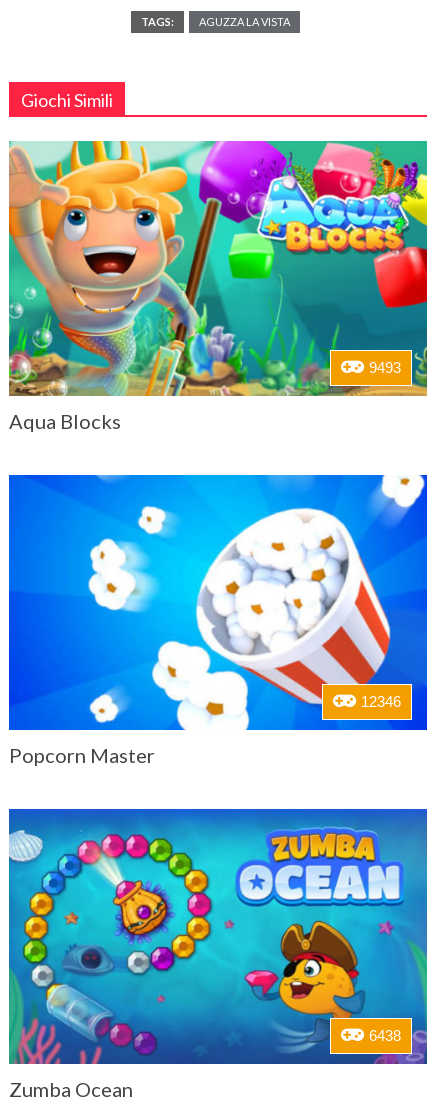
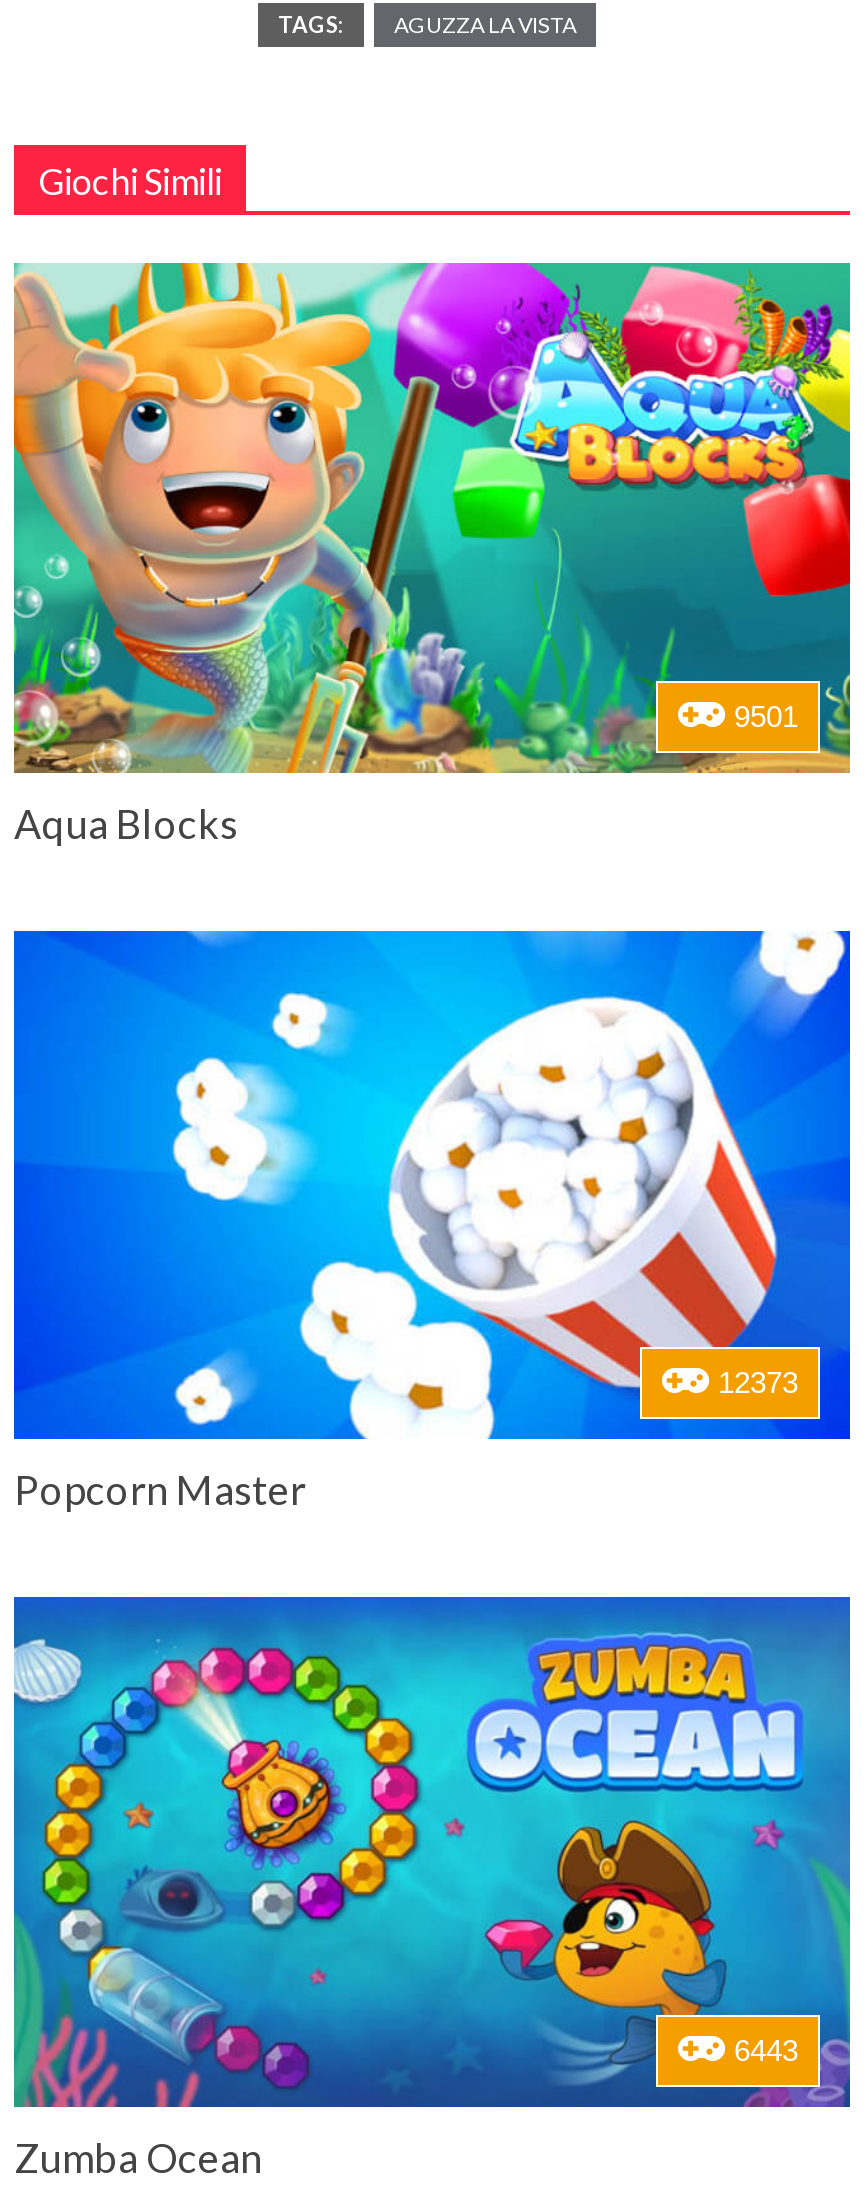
[369,359,401,376] 9493 -> [734,699,798,733] 9501
[361,693,401,710] 12346 -> [718,1366,798,1400] 12373
[369,1027,401,1044] 6438 -> [734,2033,798,2067] 6443

